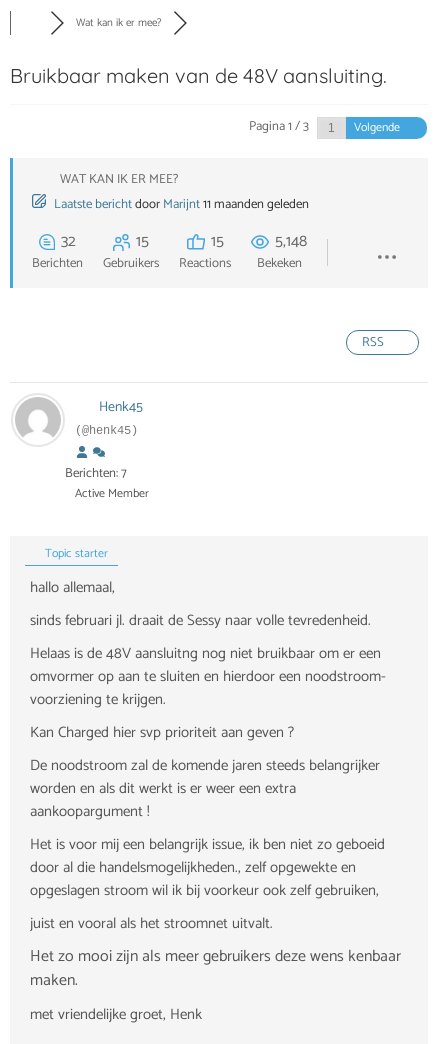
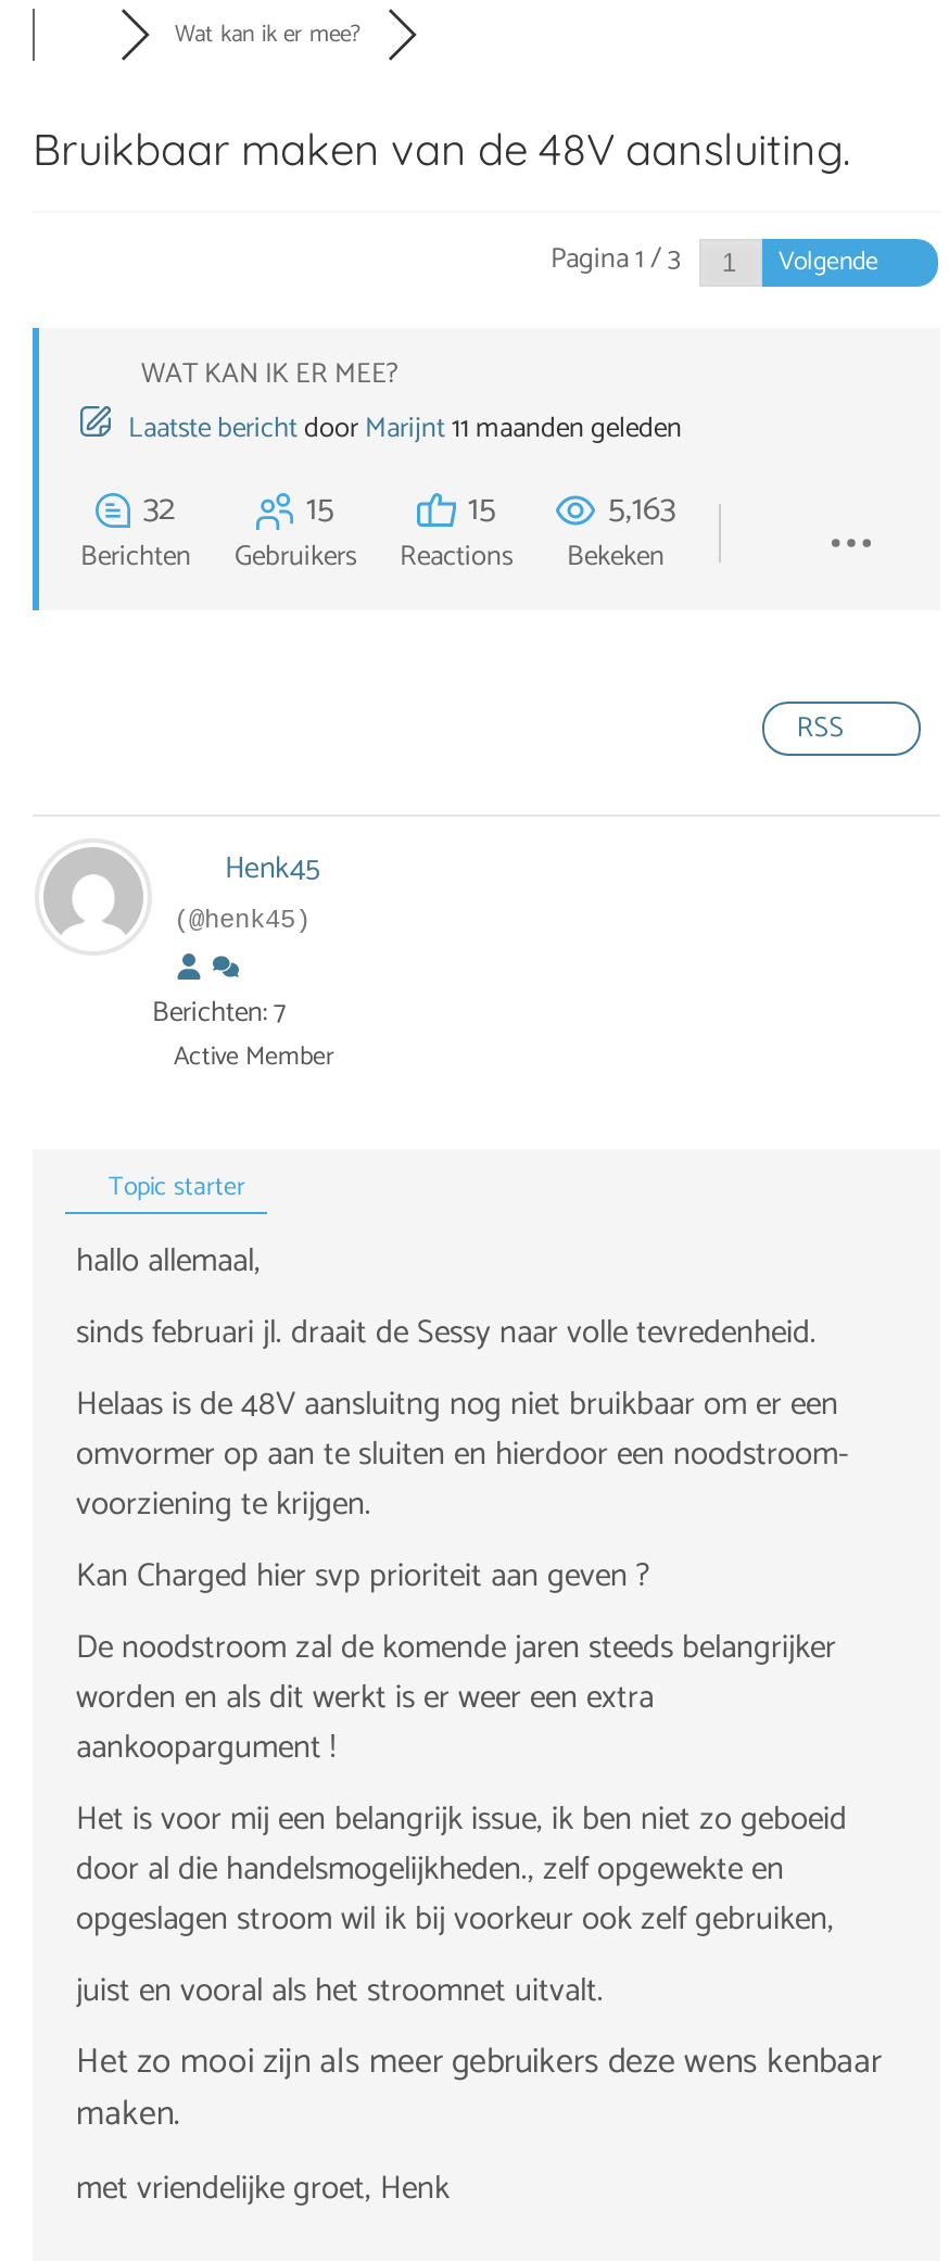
[210,228,307,255] 15 5,148 -> [468,480,675,539] 15 5,163

